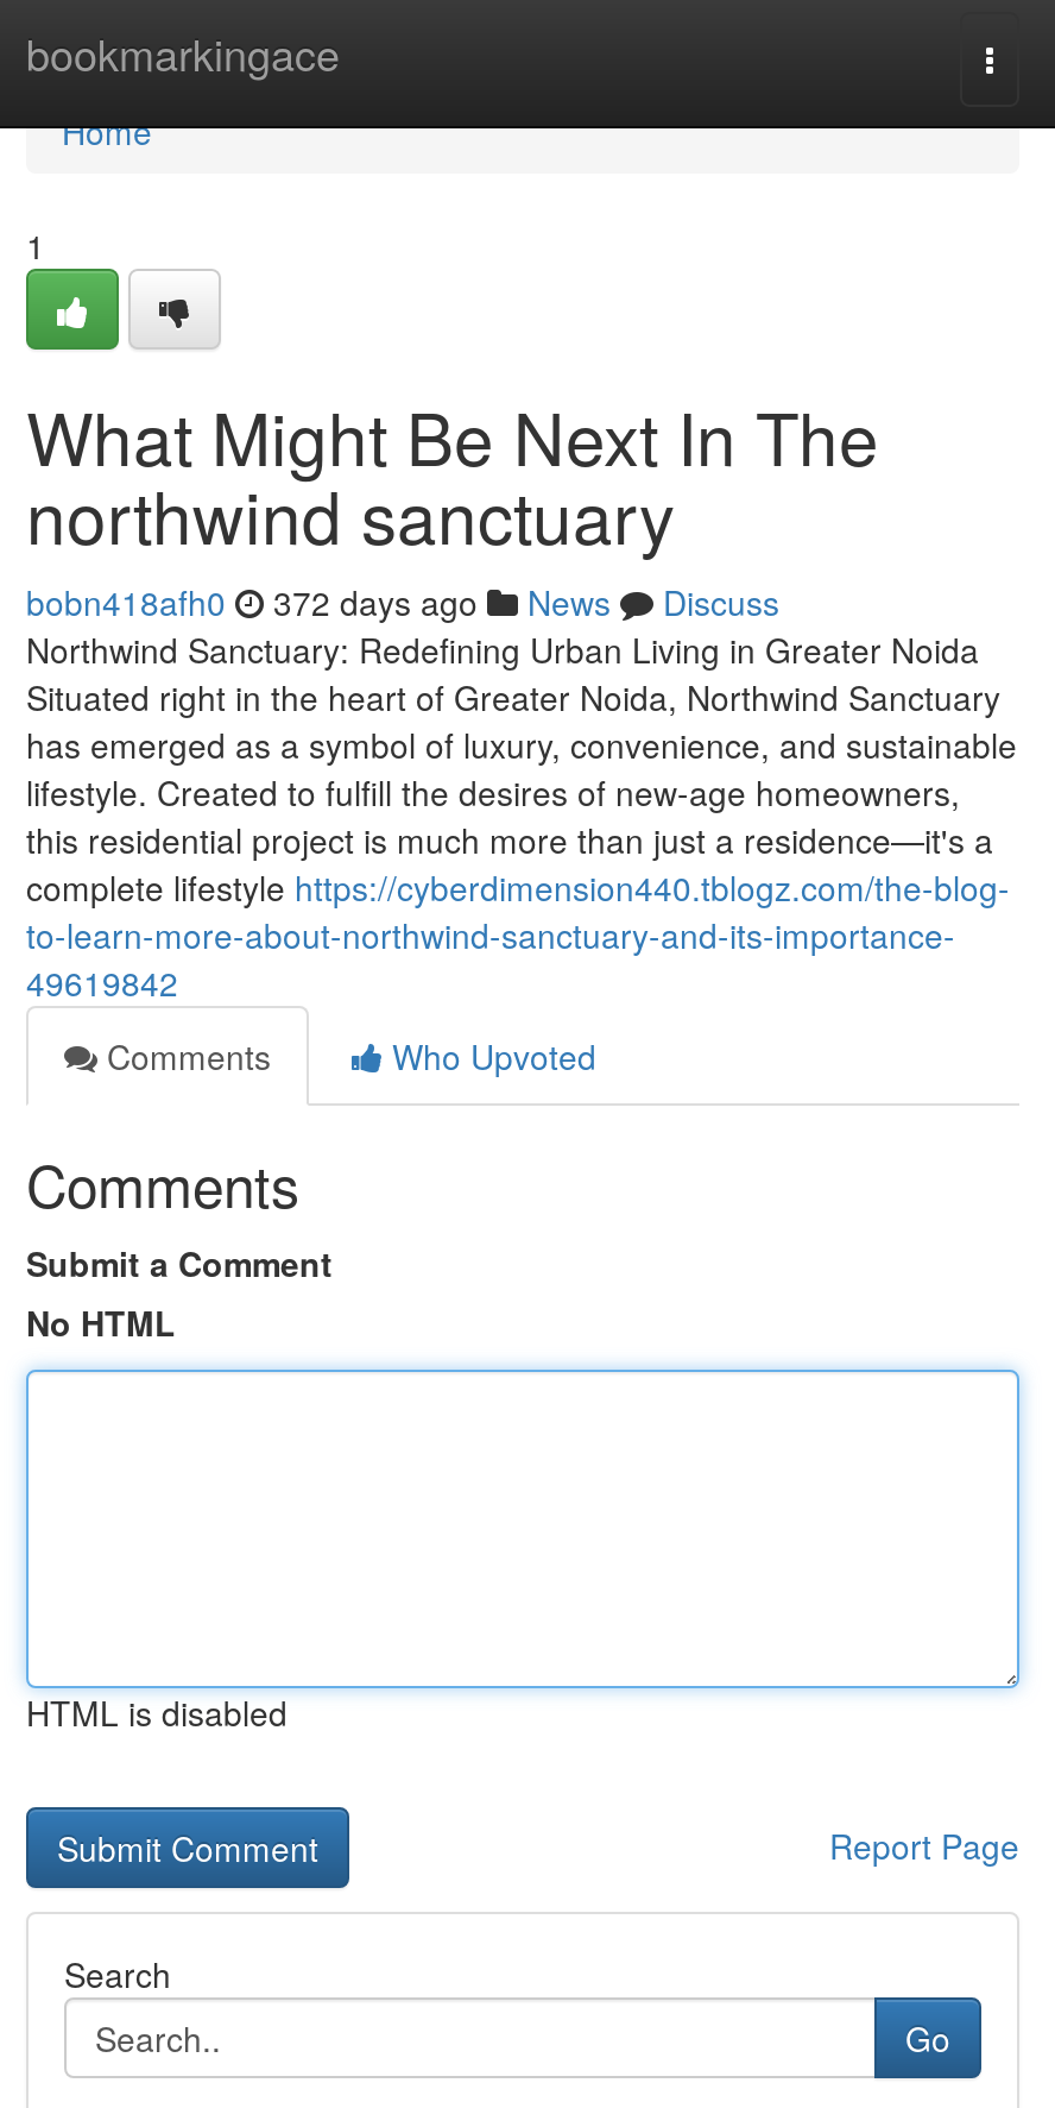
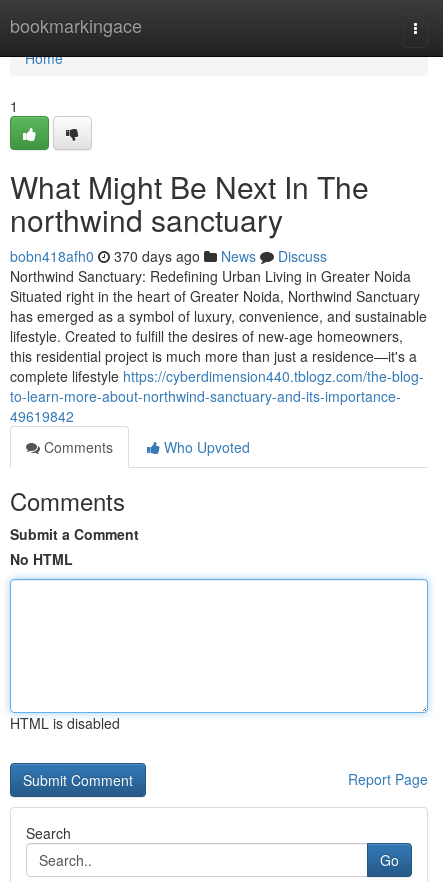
[26,578,779,625] bobn418afh0 372 days ago News Discuss -> [10,246,327,266] bobn418afh0 370 days ago News Discuss

